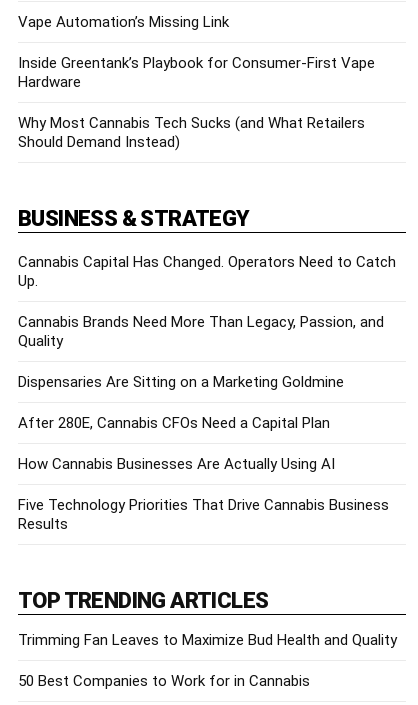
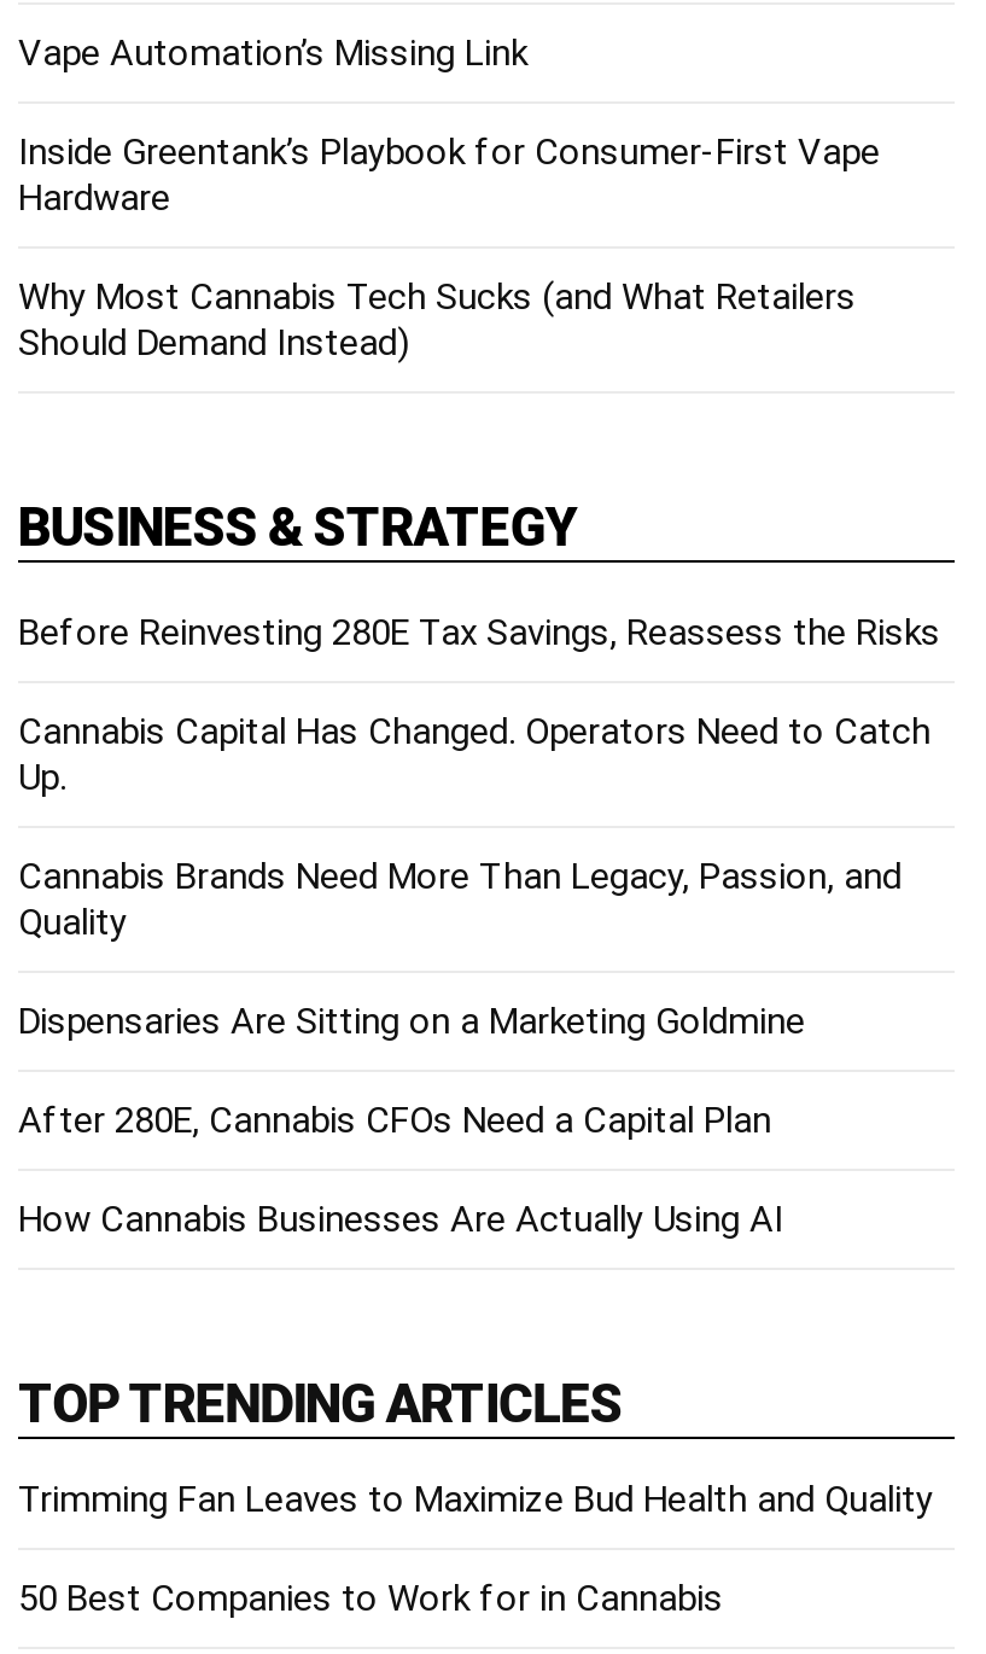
none -> [18,610,940,653] Before Reinvesting 280E Tax Savings, Reassess the Risks
moved [18,253,396,473] -> [18,709,930,1240]: Cannabis Capital Has Changed. Operators Need to Catch | Up. | Cannabis Brands Need More Than Legacy, Passion, and | Quality | Dispensaries Are Sitting on a Marketing Goldmine | After 280E, Cannabis CFOs Need a Capital Plan | How Cannabis Businesses Are Actually Using AI
[18,496,389,533] Five Technology Priorities That Drive Cannabis Business | Results -> none

